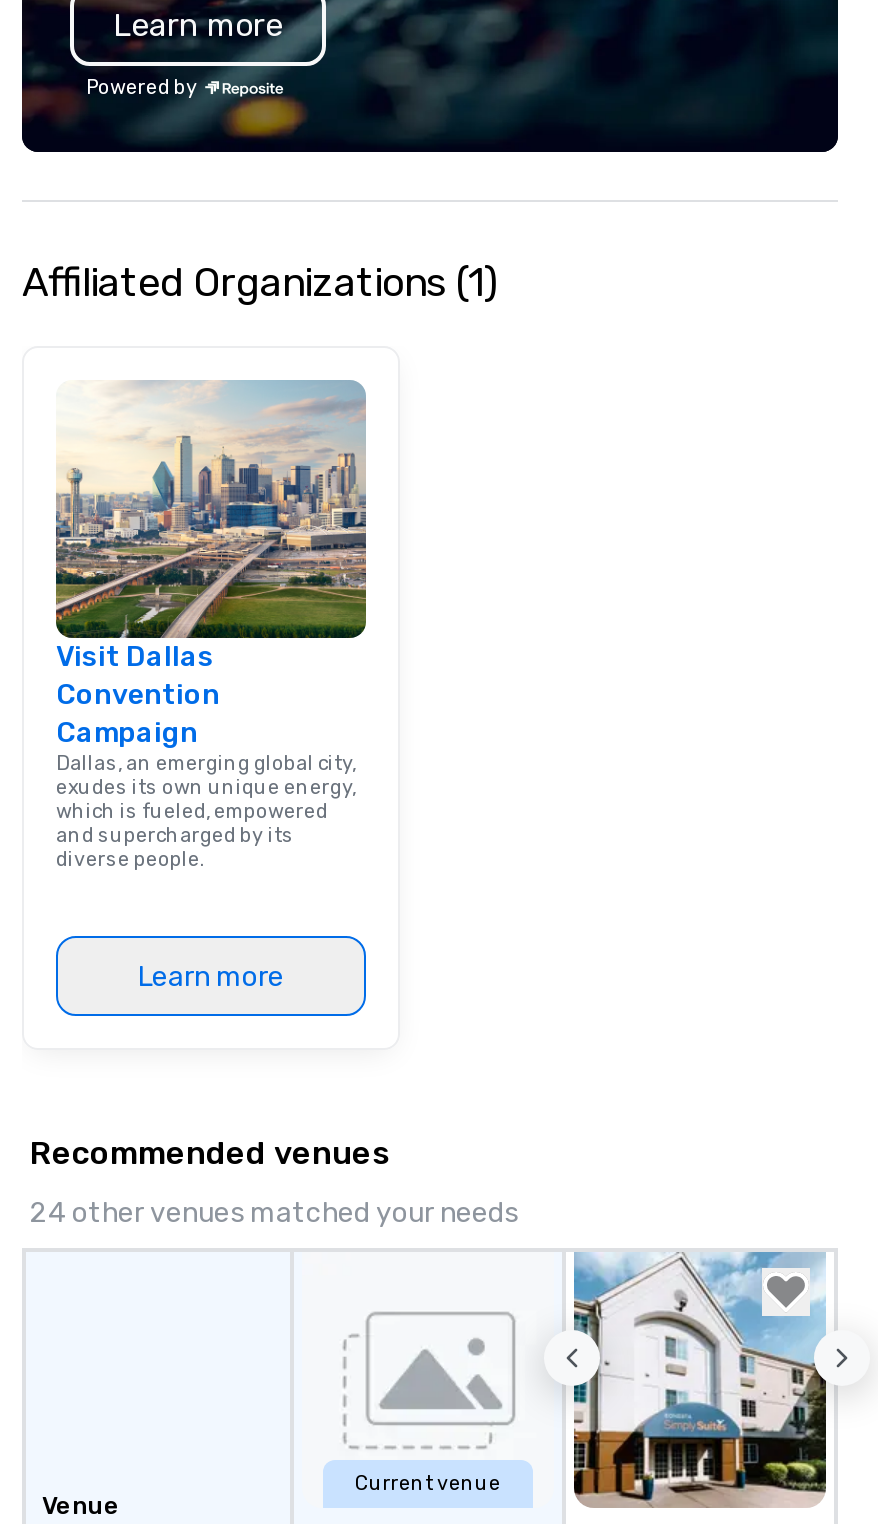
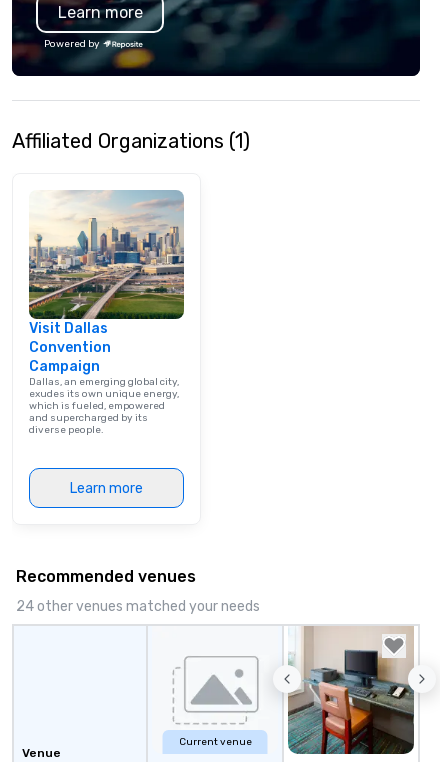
[572,1250,826,1508] [image] -> [287,626,414,755] [image]

